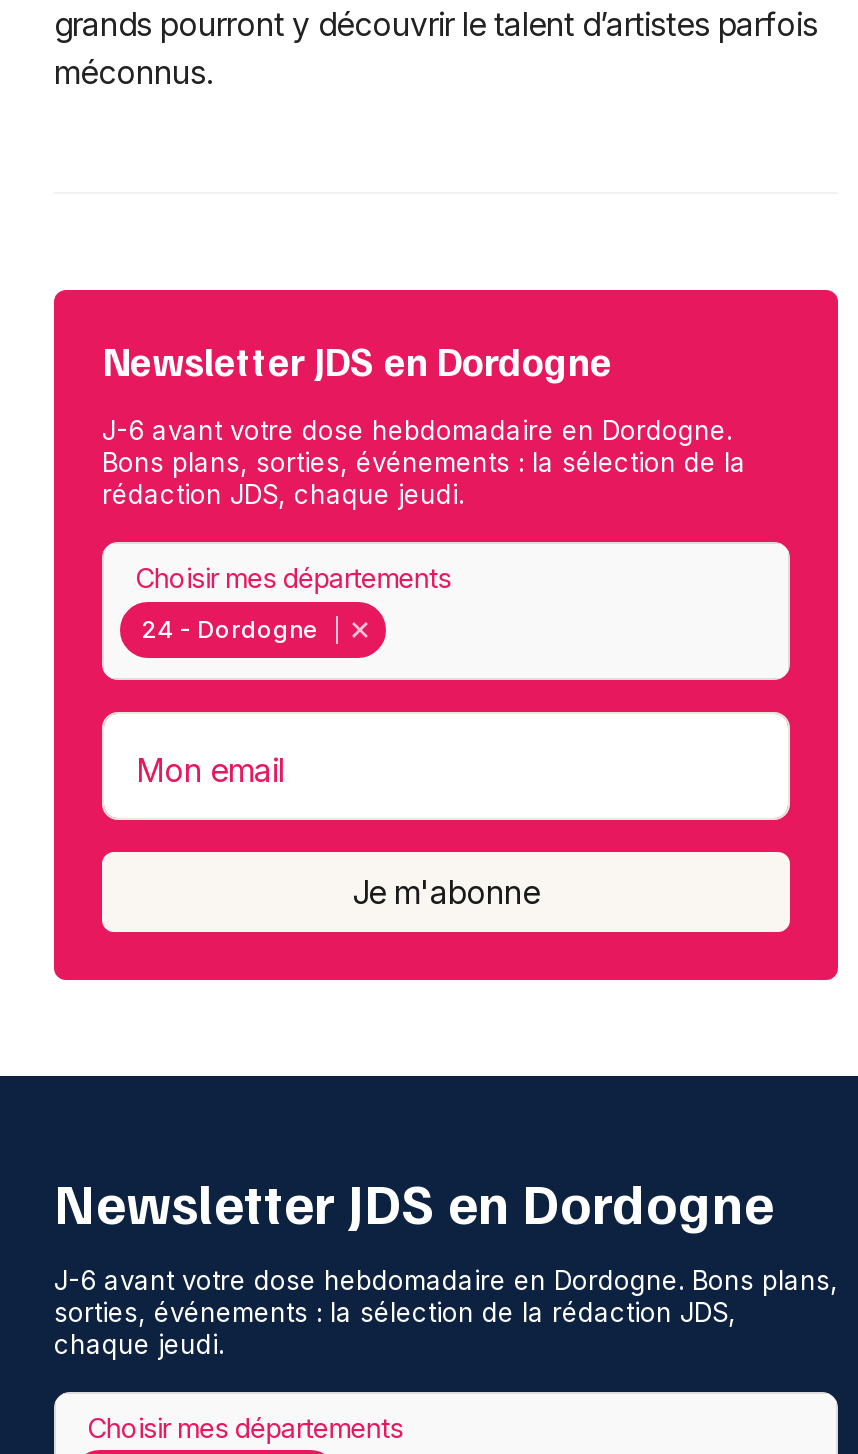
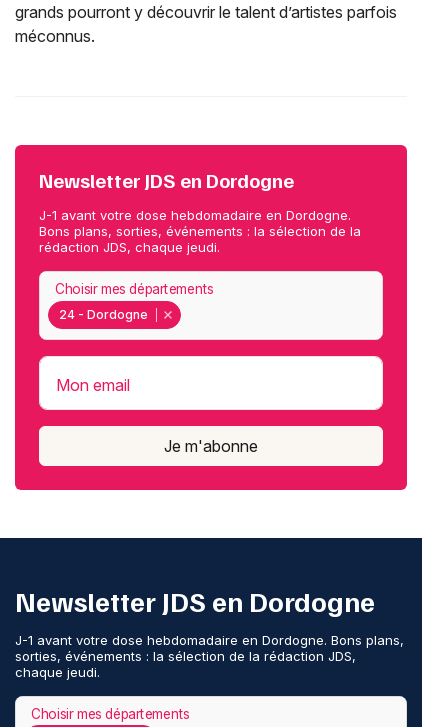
[102,415,732,447] J-6 avant votre dose hebdomadaire en Dordogne. -> [39,207,351,223] J-1 avant votre dose hebdomadaire en Dordogne.
[54,1263,838,1295] J-6 avant votre dose hebdomadaire en Dordogne. Bons plans, -> [15,632,404,648] J-1 avant votre dose hebdomadaire en Dordogne. Bons plans,

